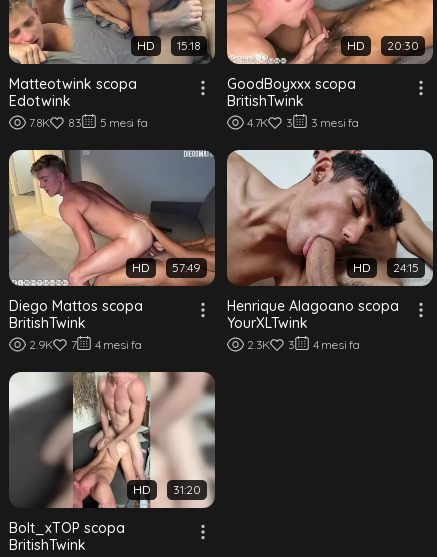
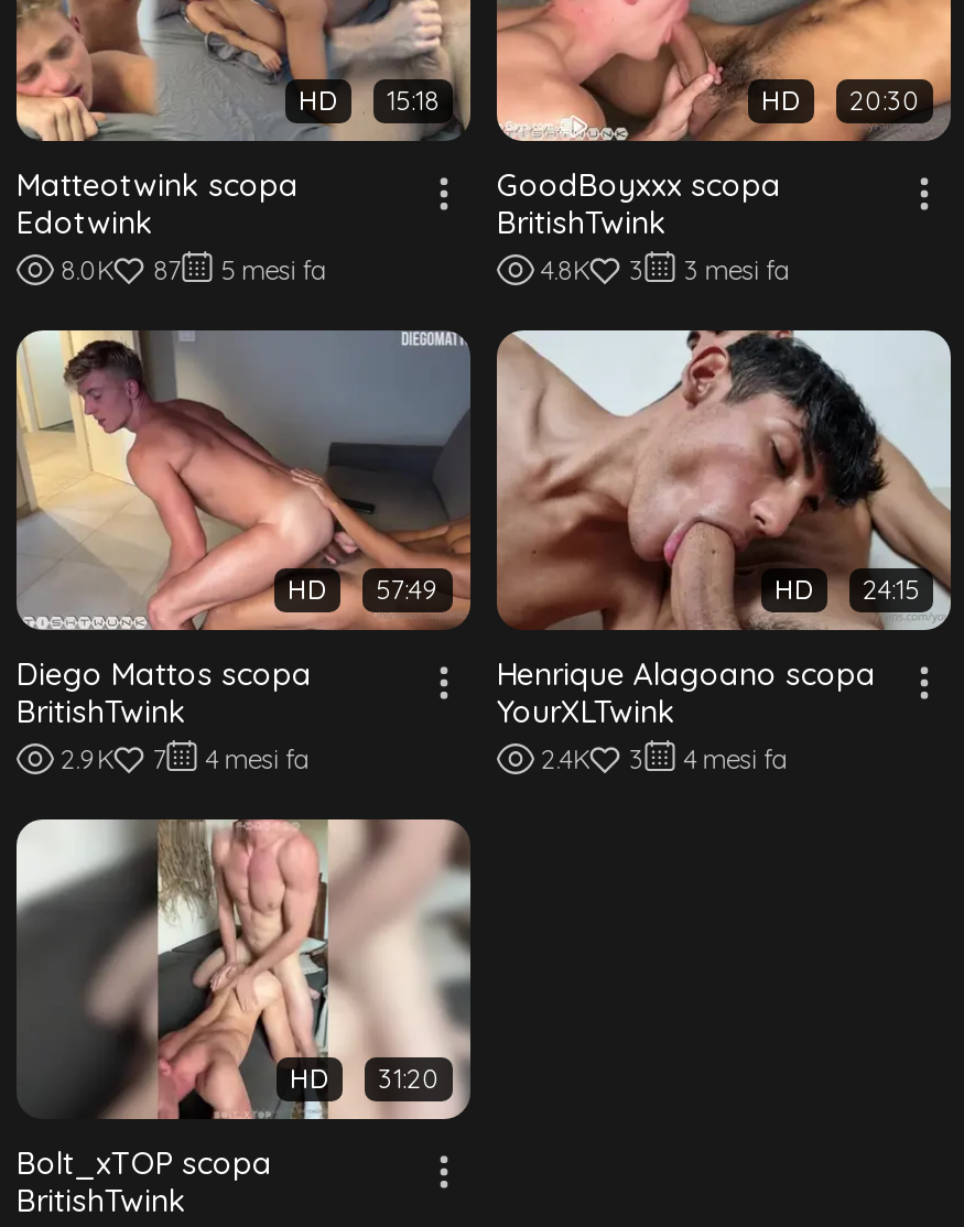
[29,115,82,130] 7.8K | 83 -> [61,253,181,286] 8.0K | 87
[247,115,359,130] 4.7K 3 3 mesi fa -> [541,253,789,286] 4.8K 3 3 mesi fa
[247,337,360,352] 2.3K 3 4 mesi fa -> [541,742,787,775] 2.4K 3 4 mesi fa

